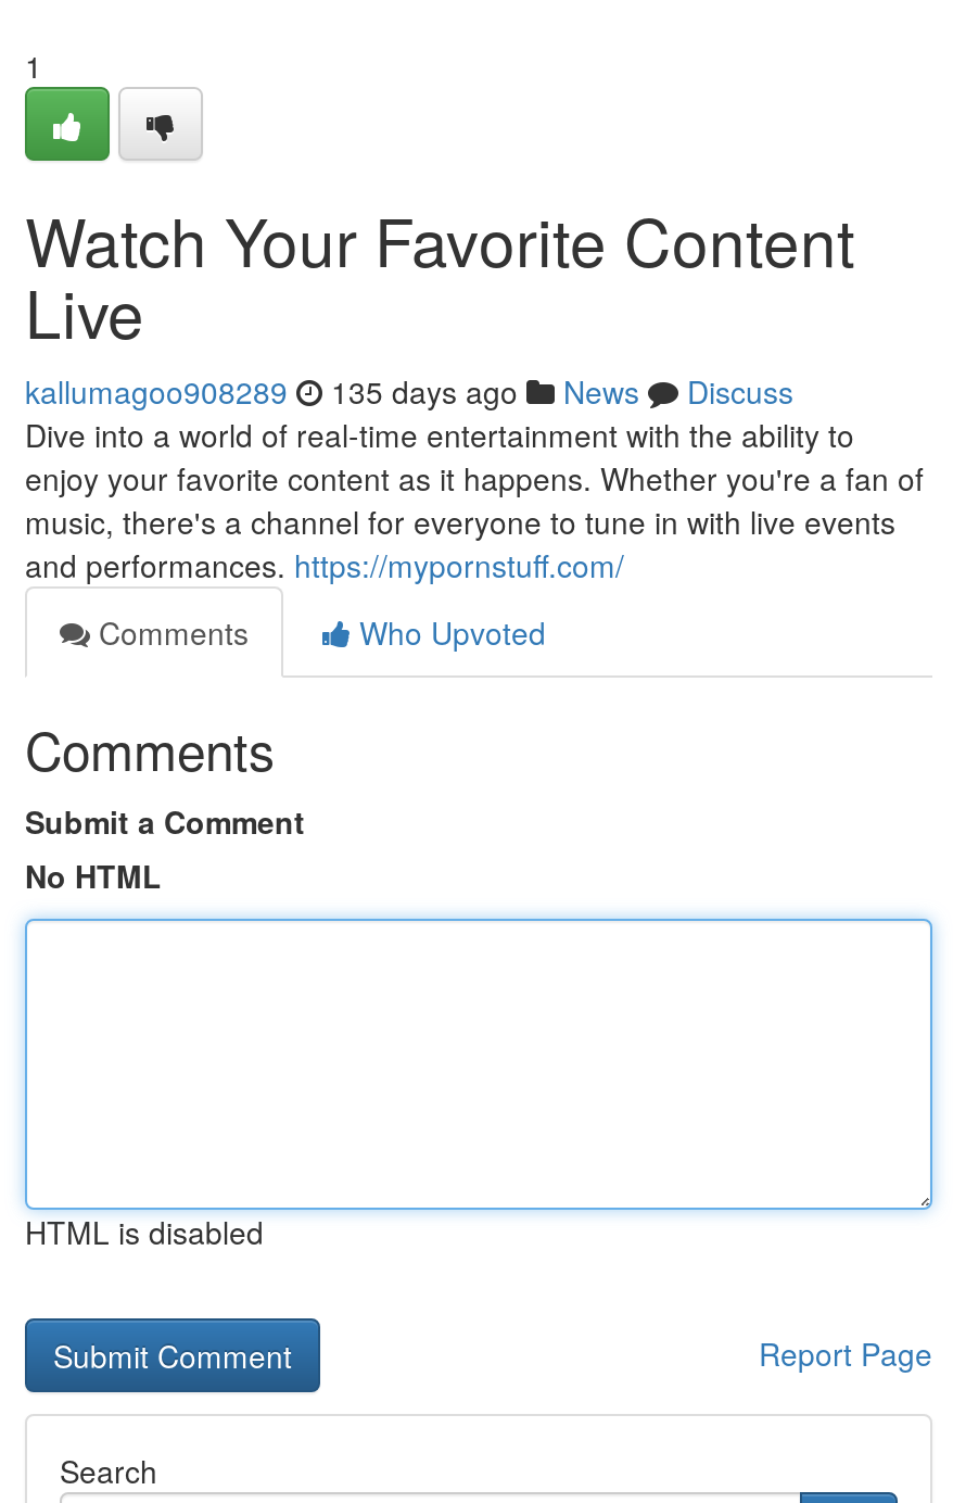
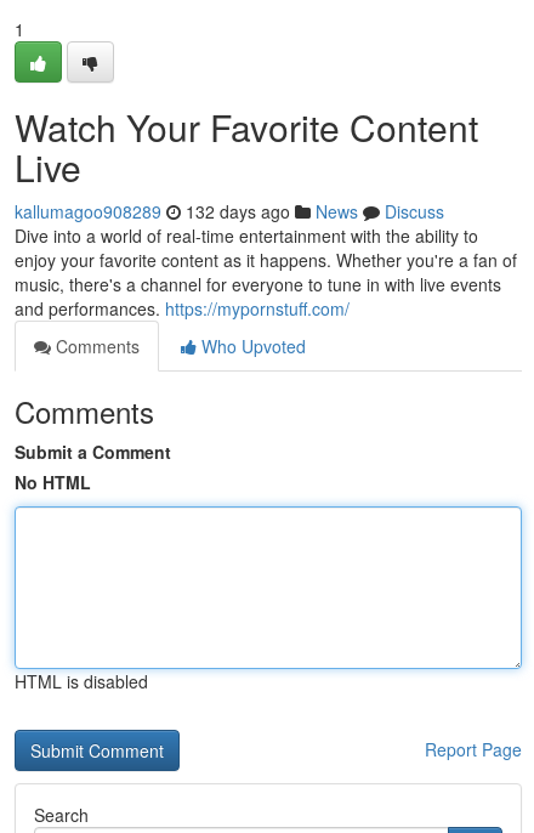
[25,369,793,413] kallumagoo908289 135 days ago News Discuss -> [15,199,444,223] kallumagoo908289 132 days ago News Discuss

